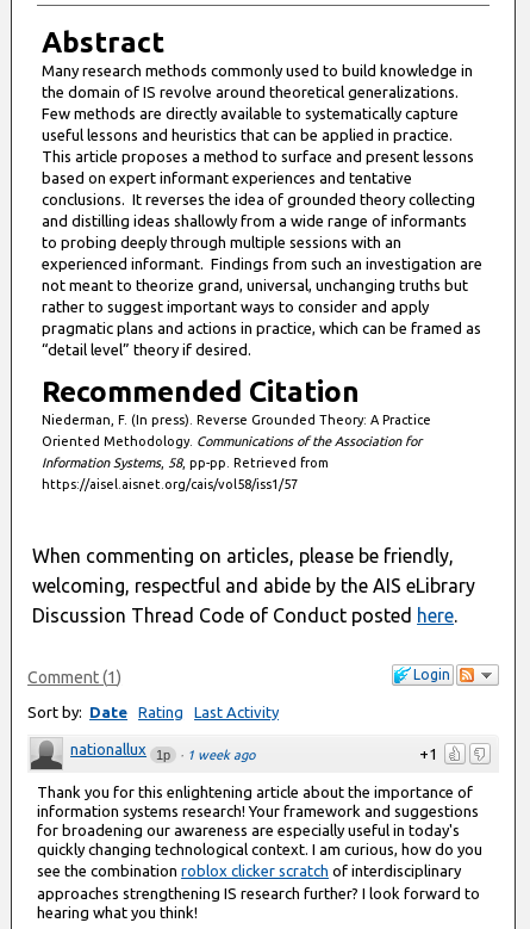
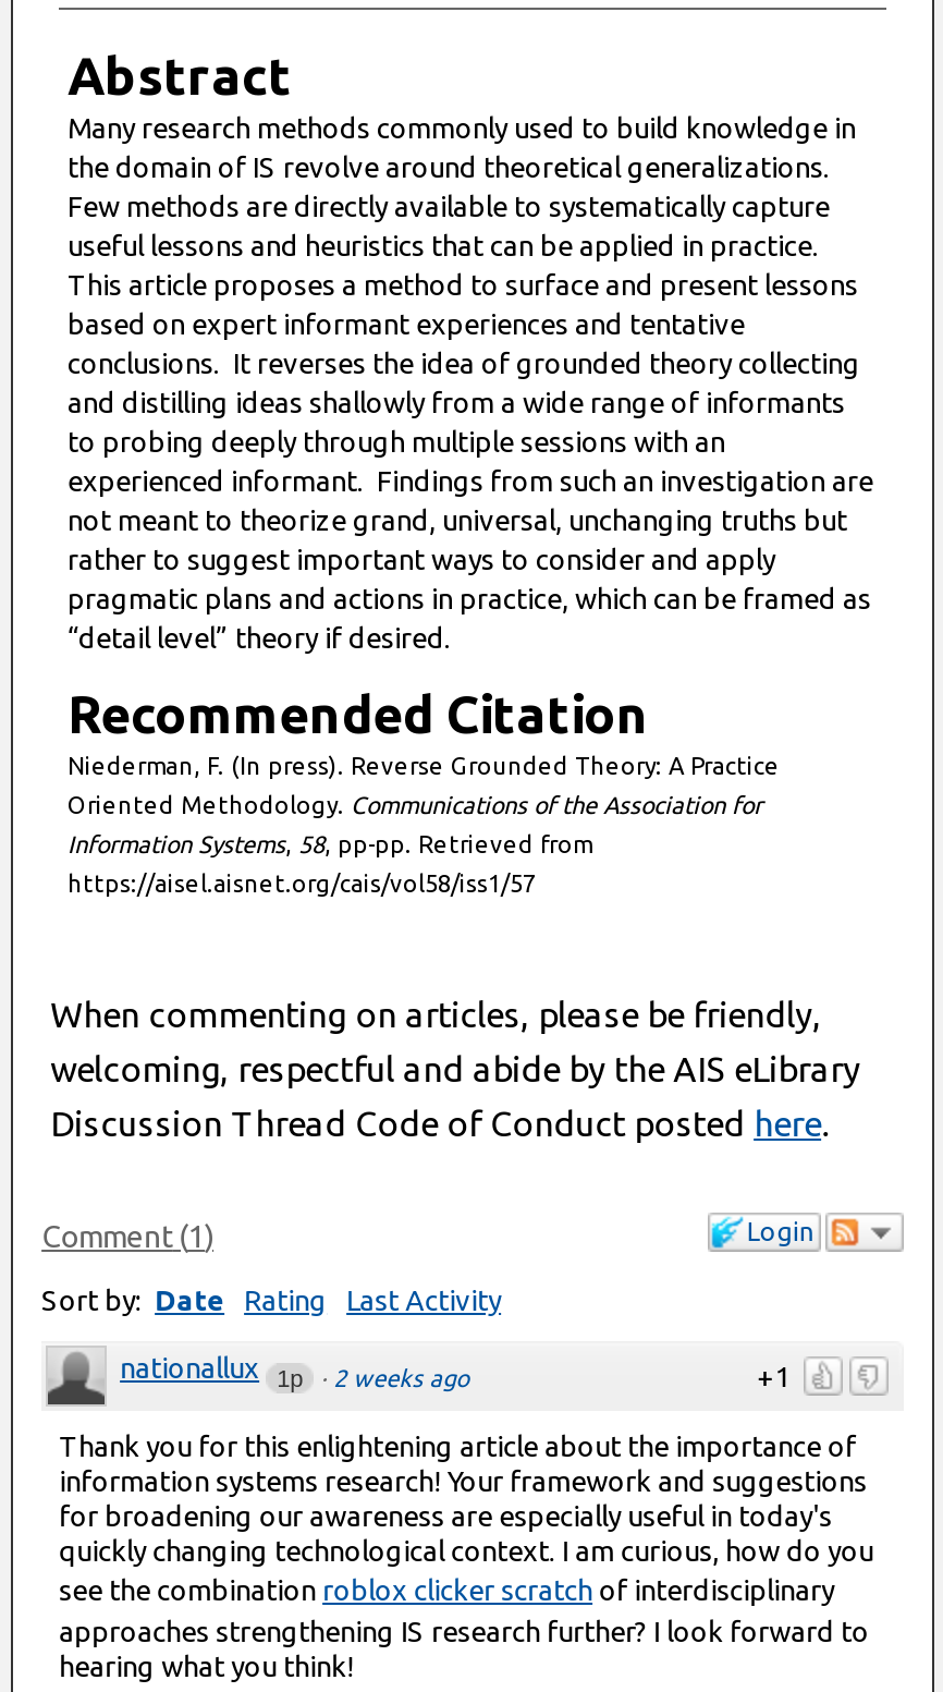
[70,740,255,762] nationallux 1p · 1 week ago -> [120,1352,468,1391] nationallux 1p · 2 weeks ago

